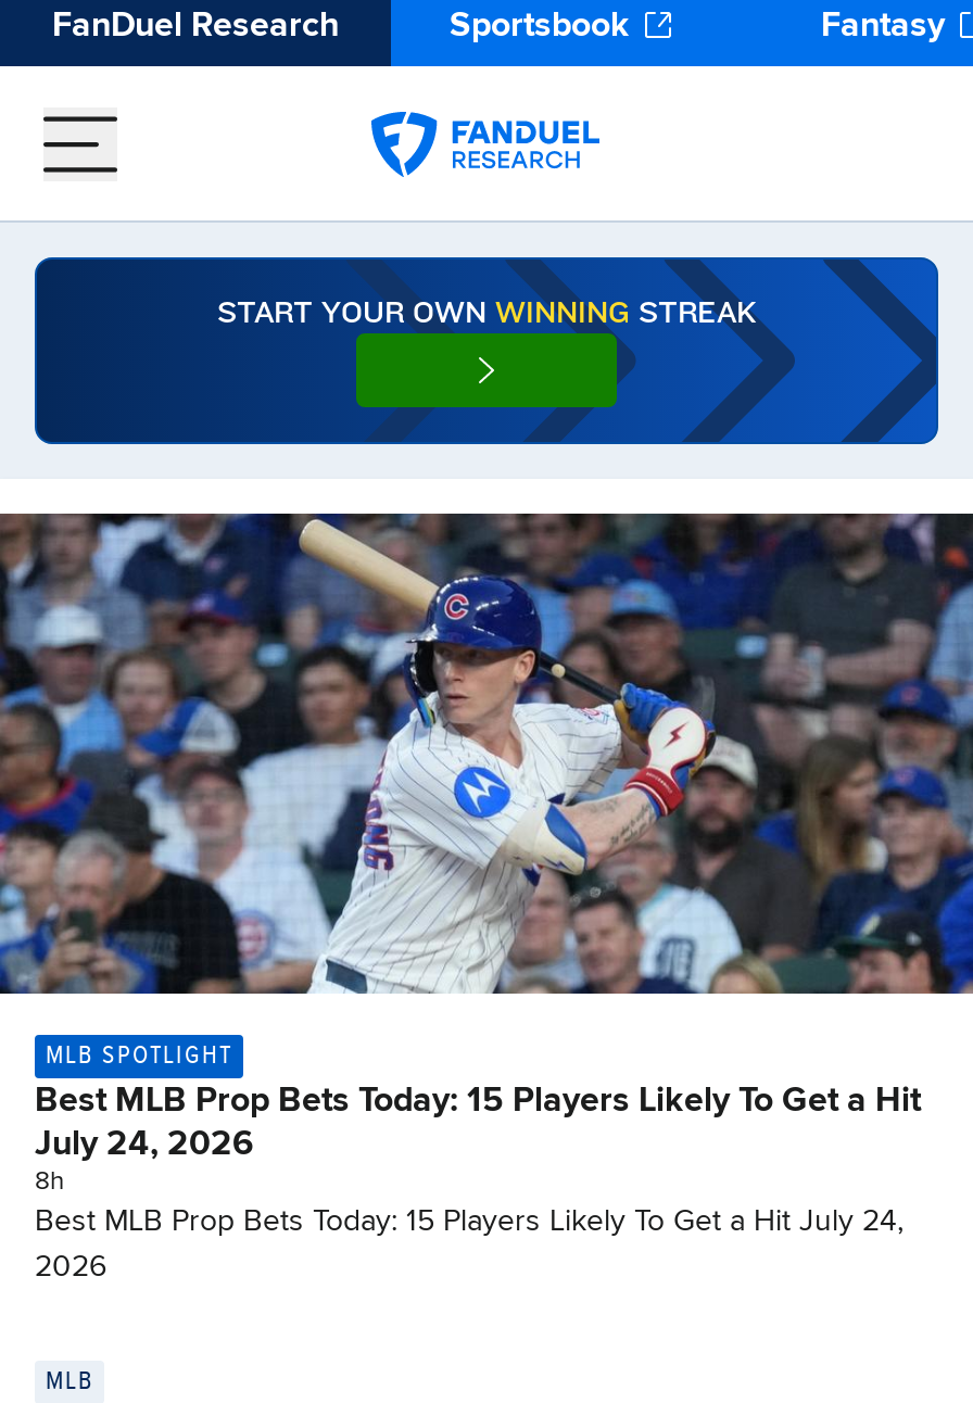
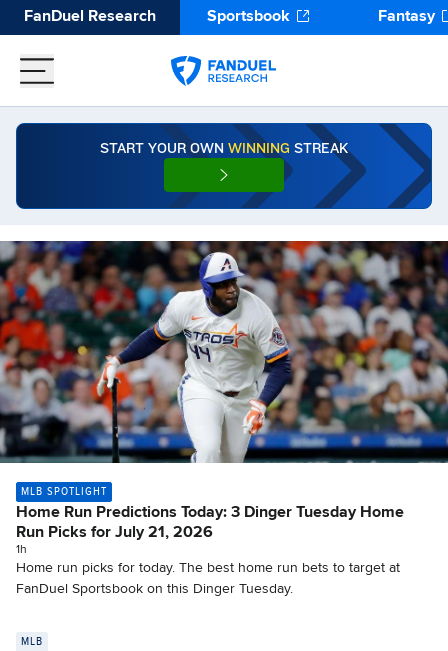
[7,511,966,996] [image] -> [3,240,445,464] [image]
[35,1085,921,1237] Best MLB Prop Bets Today: 15 Players Likely To Get a Hit | July 24, 2026 | 8h | Best MLB Prop Bets Today: 15 Players Likely To Get a Hit July 24, -> [16,505,404,575] Home Run Predictions Today: 3 Dinger Tuesday Home | Run Picks for July 21, 2026 | 1h | Home run picks for today. The best home run bets to target at
[35,1252,106,1283] 2026 -> [16,582,293,596] FanDuel Sportsbook on this Dinger Tuesday.

